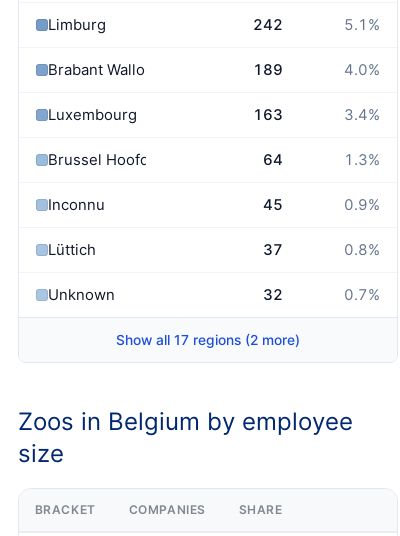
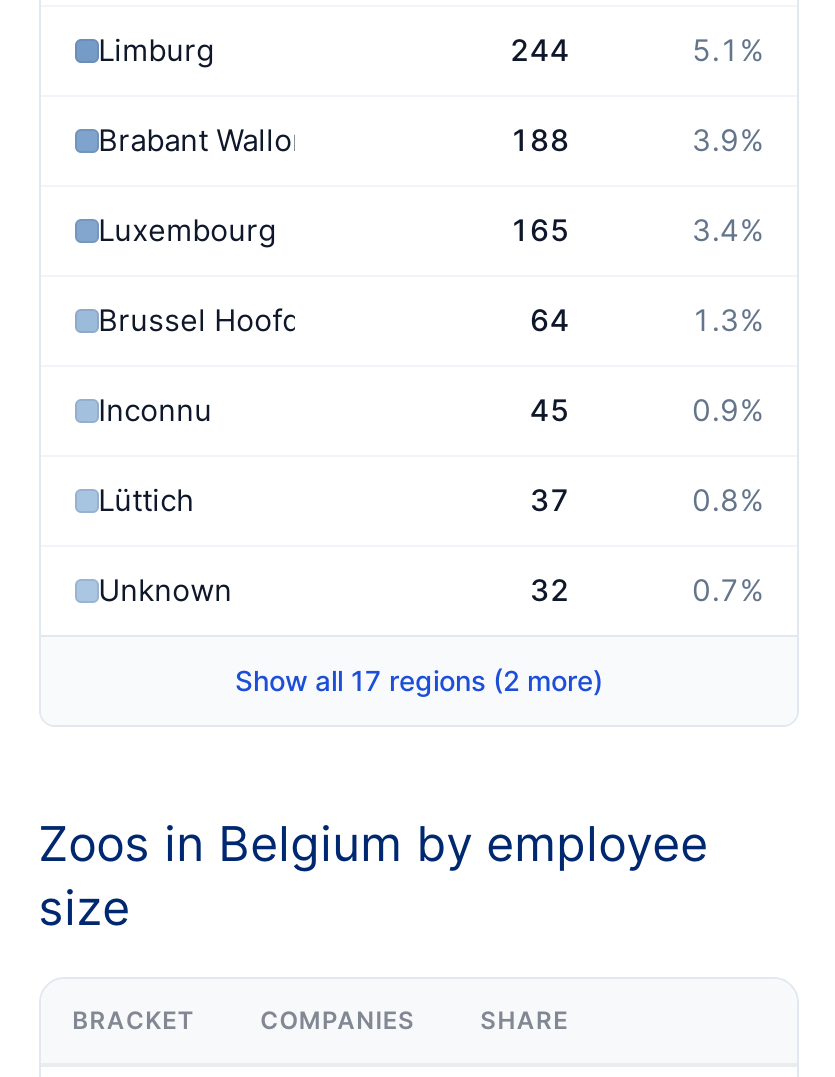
[253,16,283,34] 242 -> [510,33,570,69] 244
[253,61,283,79] 189 -> [510,123,570,159] 188
[344,61,380,79] 4.0% -> [692,123,764,159] 3.9%
[253,106,283,124] 163 -> [510,213,570,249] 165

